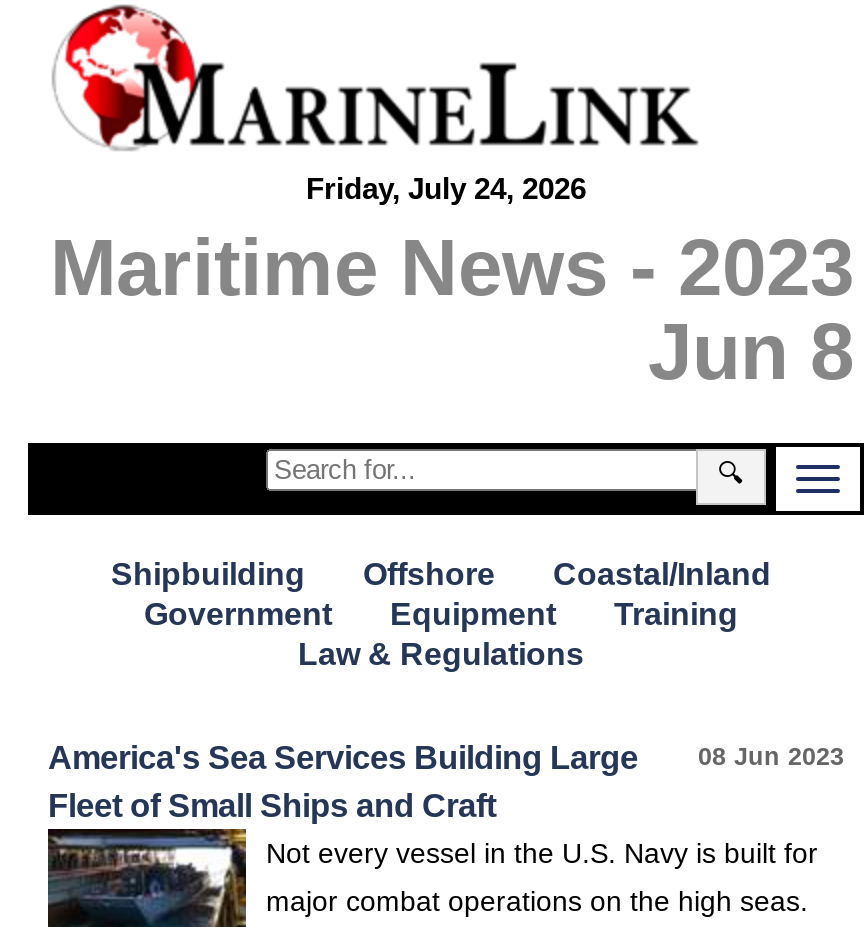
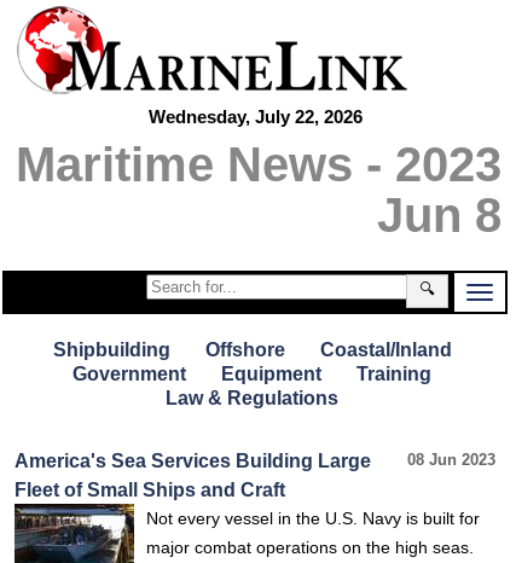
[306,171,586,205] Friday, July 24, 2026 -> [148,106,362,127] Wednesday, July 22, 2026

